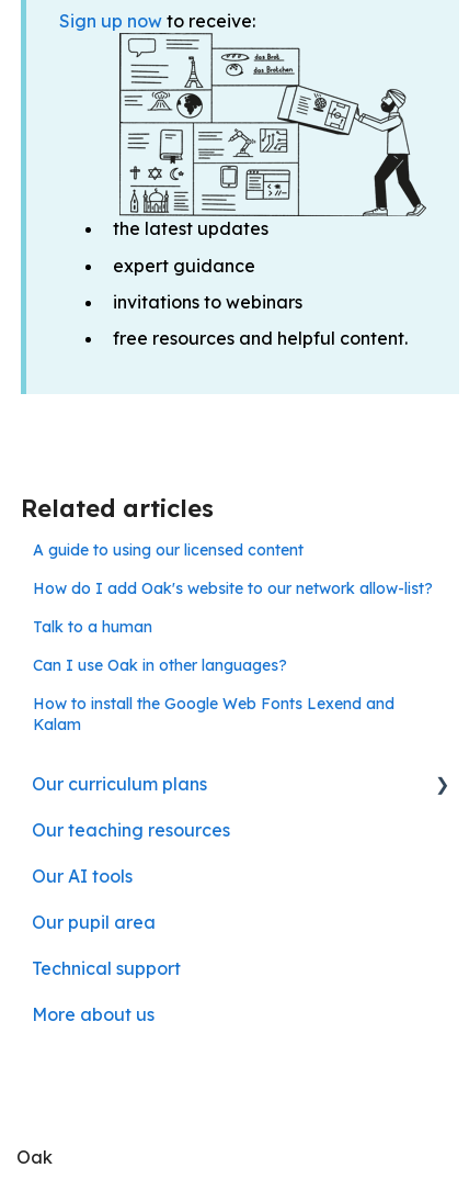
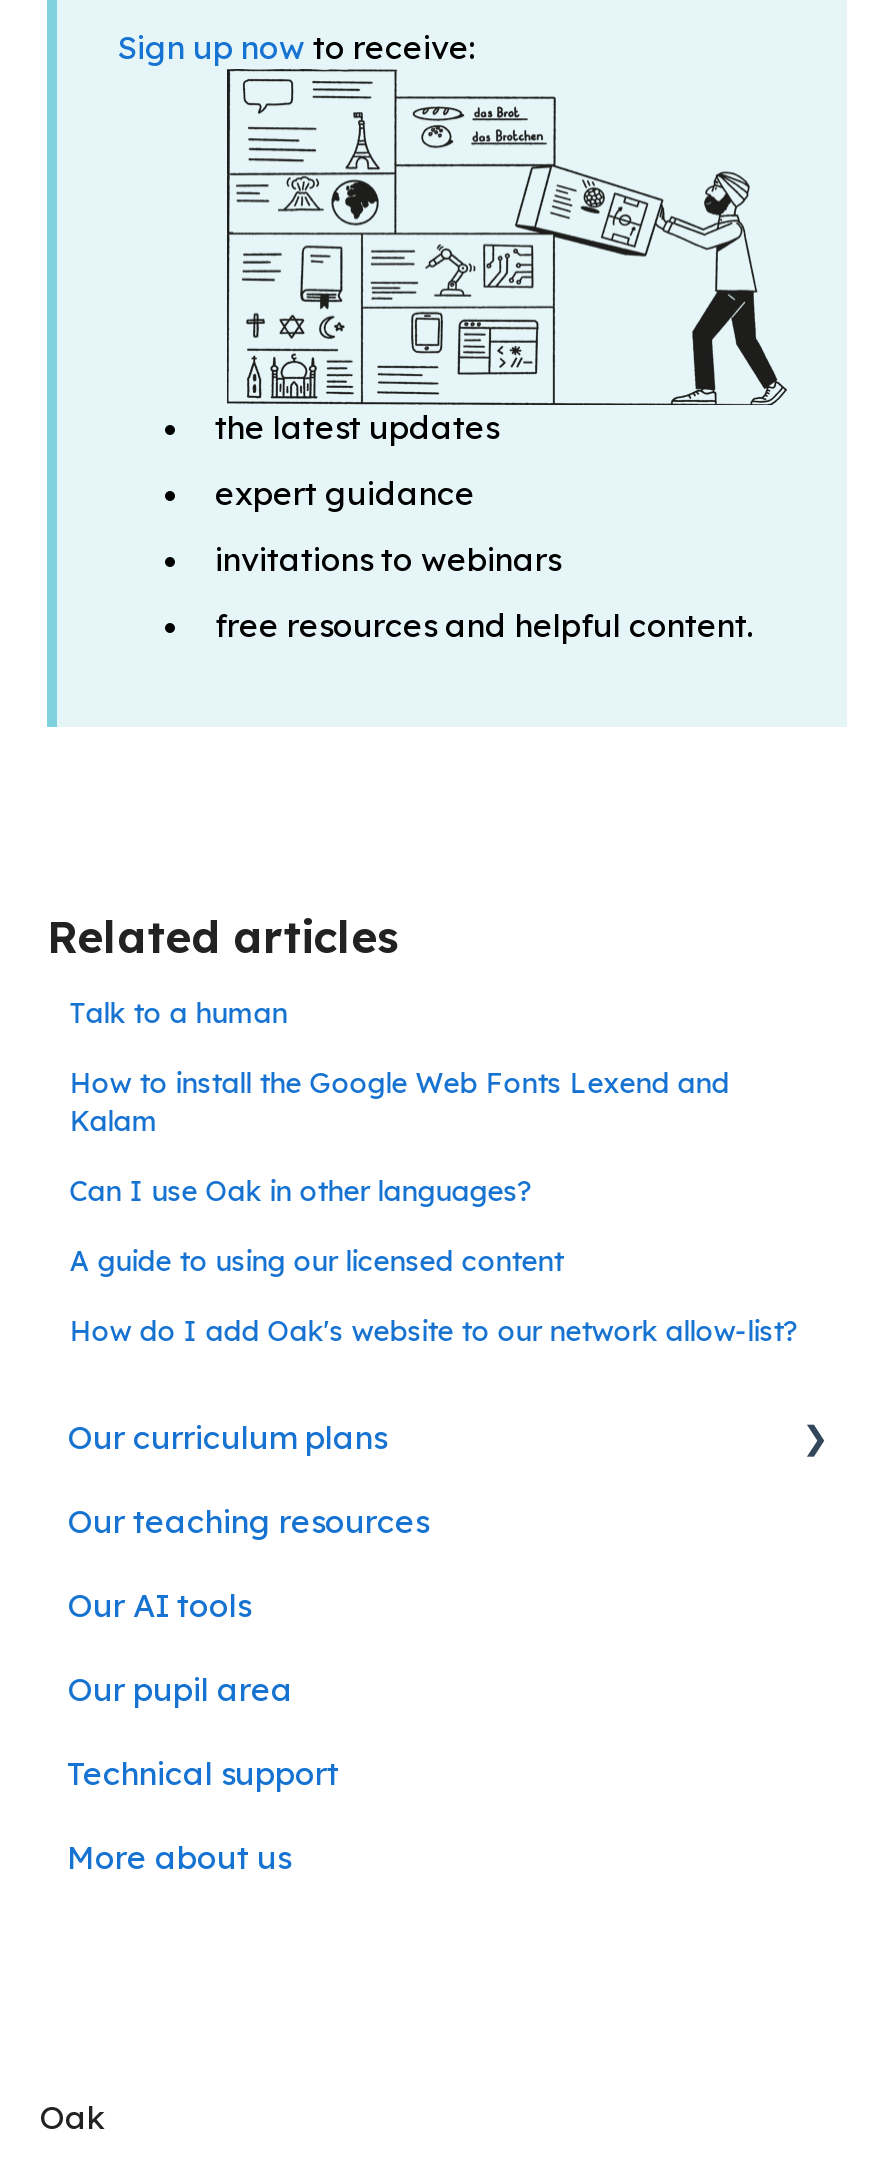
moved [33,540,433,599] -> [69,1243,799,1349]: A guide to using our licensed content | How do I add Oak's website to our network allow-list?
moved [33,617,395,735] -> [69,995,729,1209]: Talk to a human | Can I use Oak in other languages? | How to install the Google Web Fonts Lexend and | Kalam

